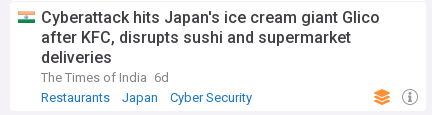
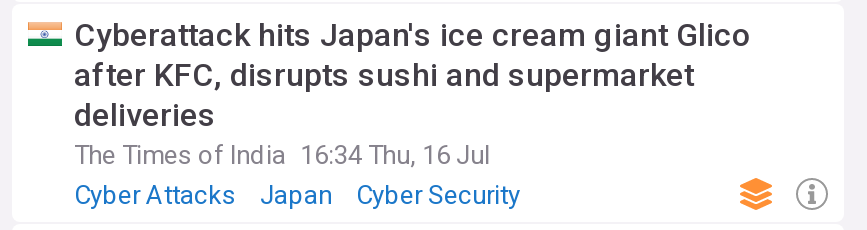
[41,70,169,105] The Times of India 6d | Restaurants -> [74,140,490,210] The Times of India 16:34 Thu, 16 Jul | Cyber Attacks

